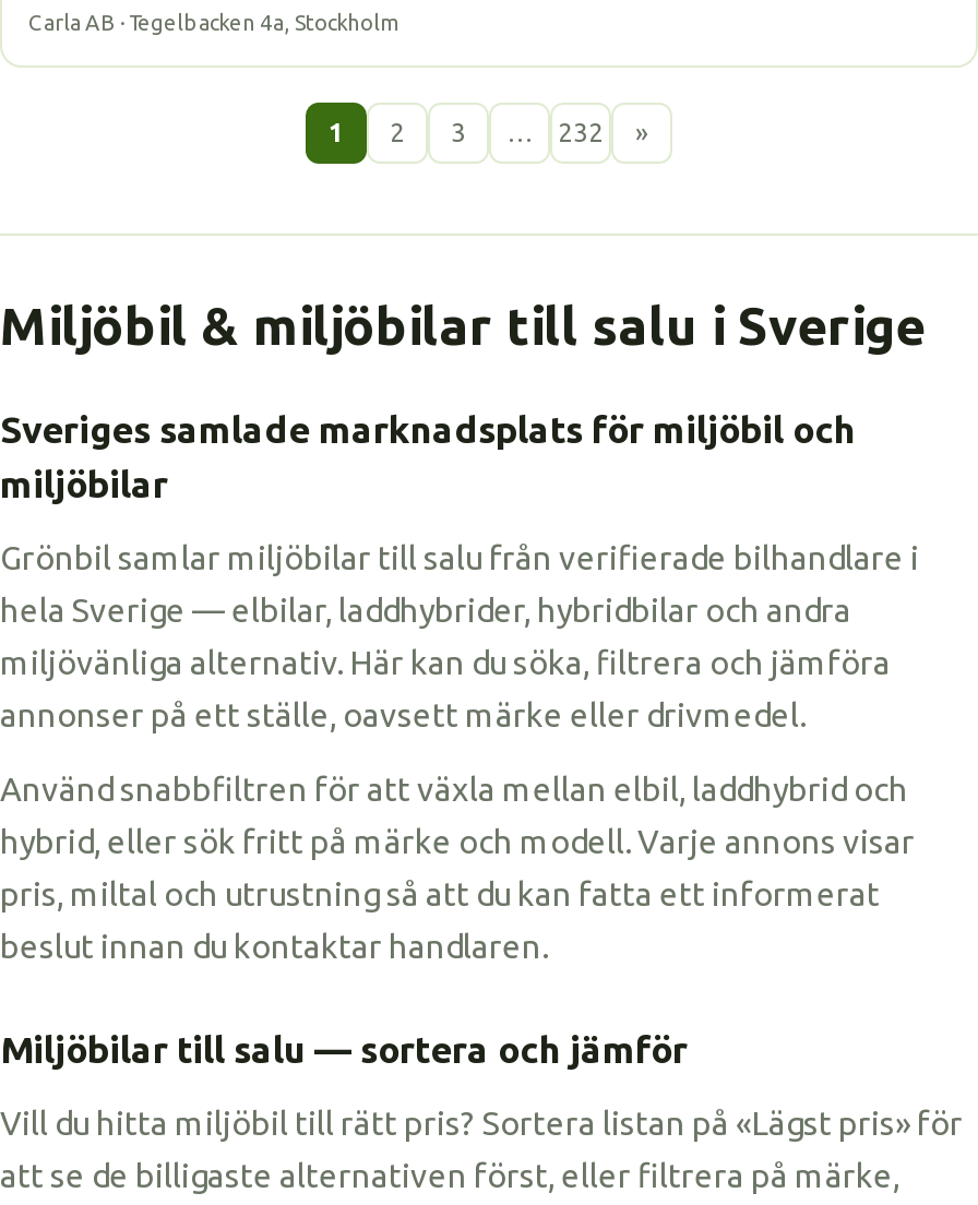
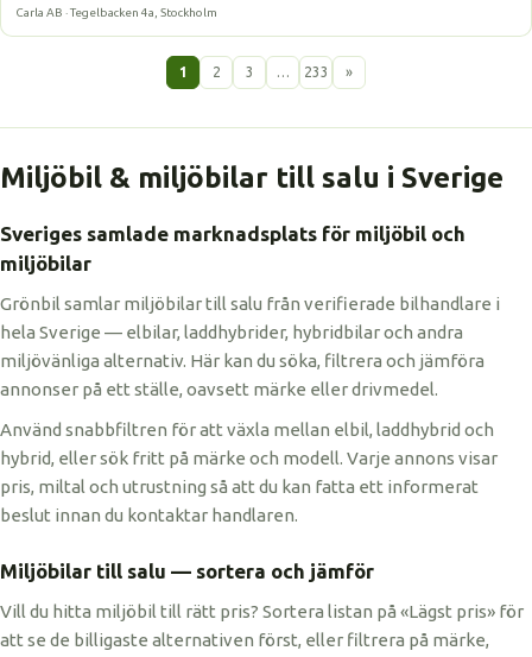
[558,118,604,146] 232 -> [303,64,328,80] 233

